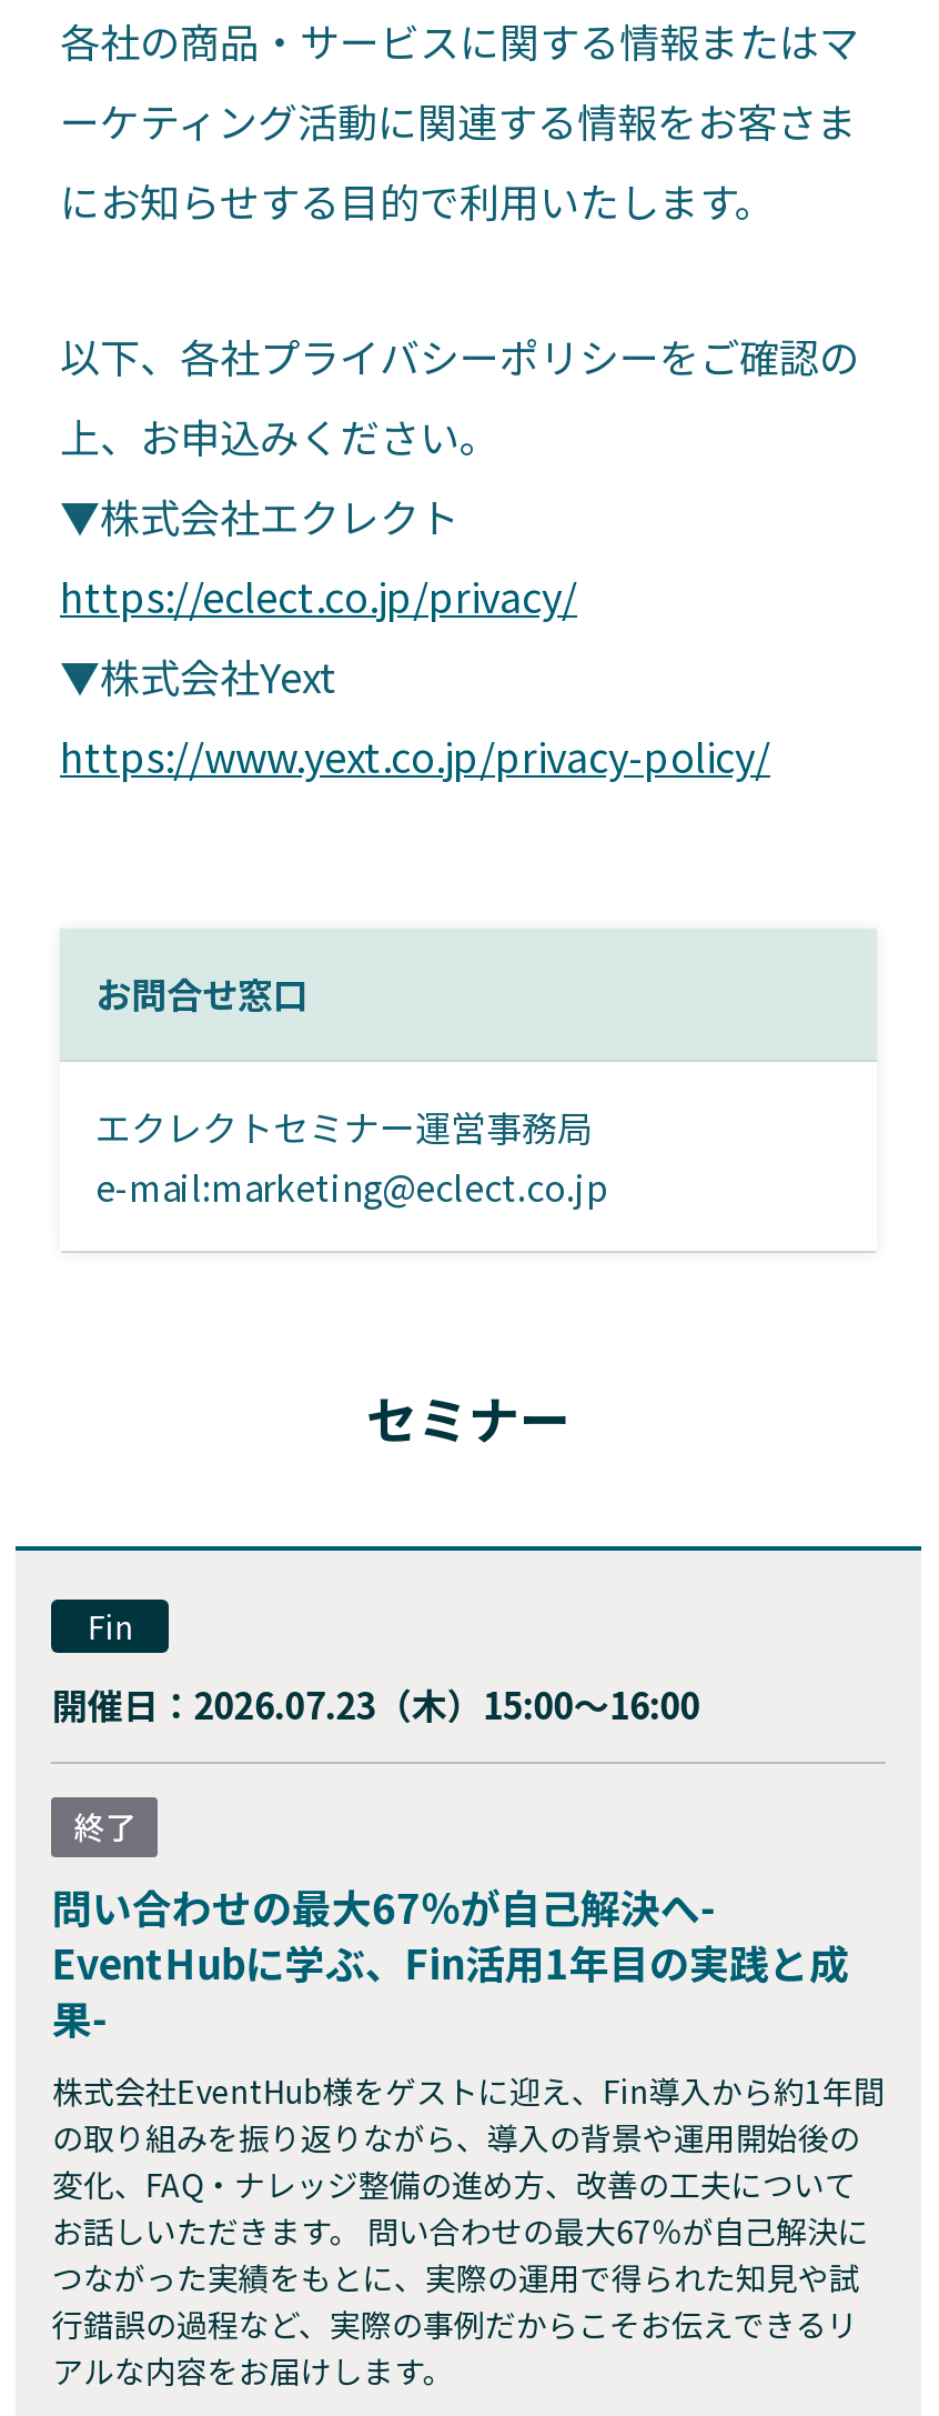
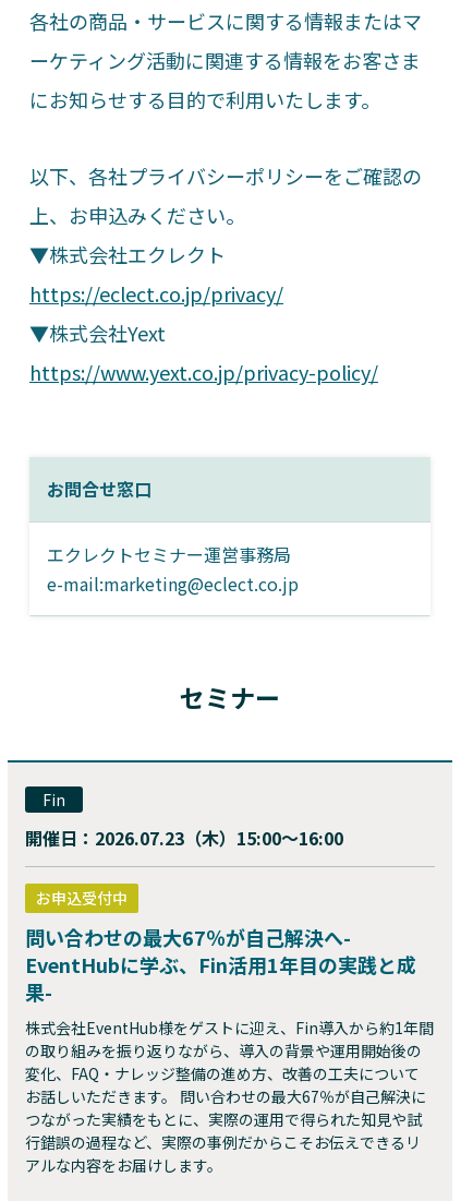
[74,1804,136,1848] 終了 -> [36,887,128,909] お申込受付中

